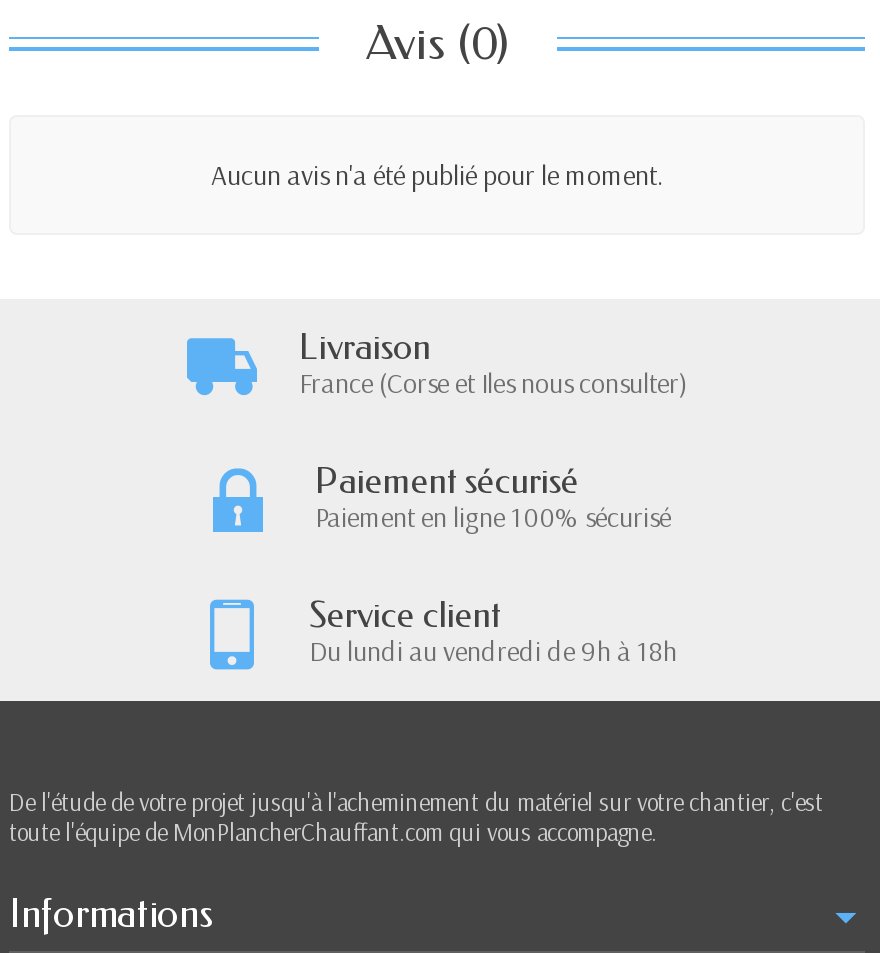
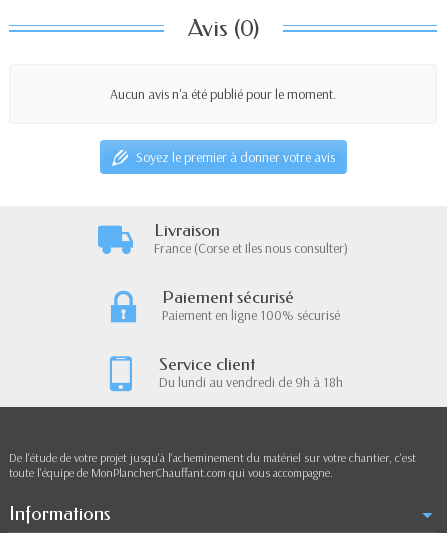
none -> [135,148,334,166] Soyez le premier à donner votre avis

